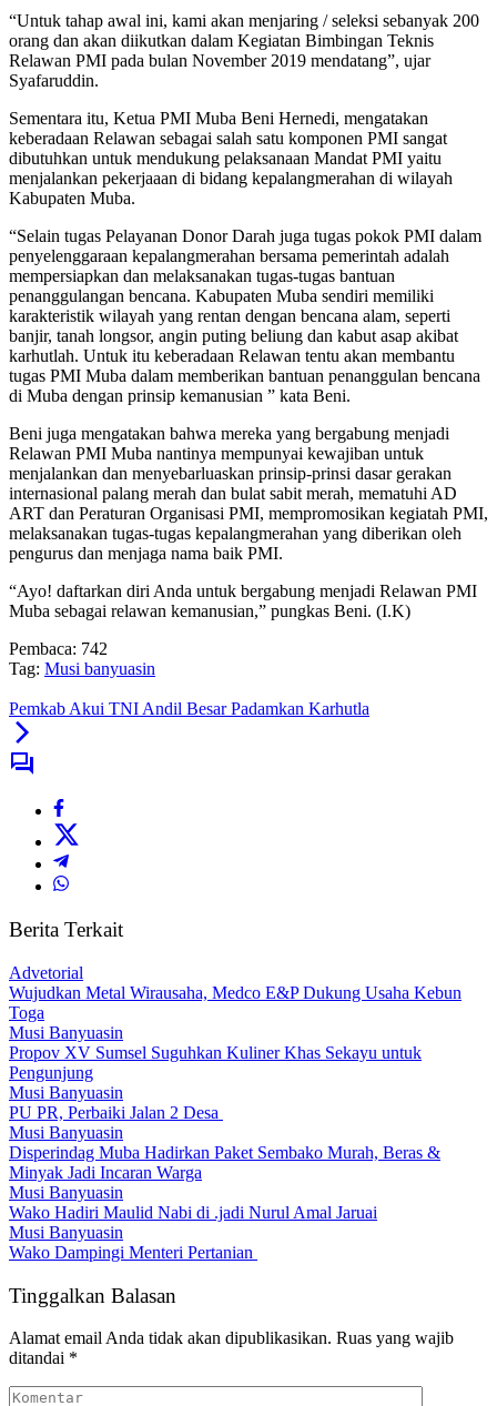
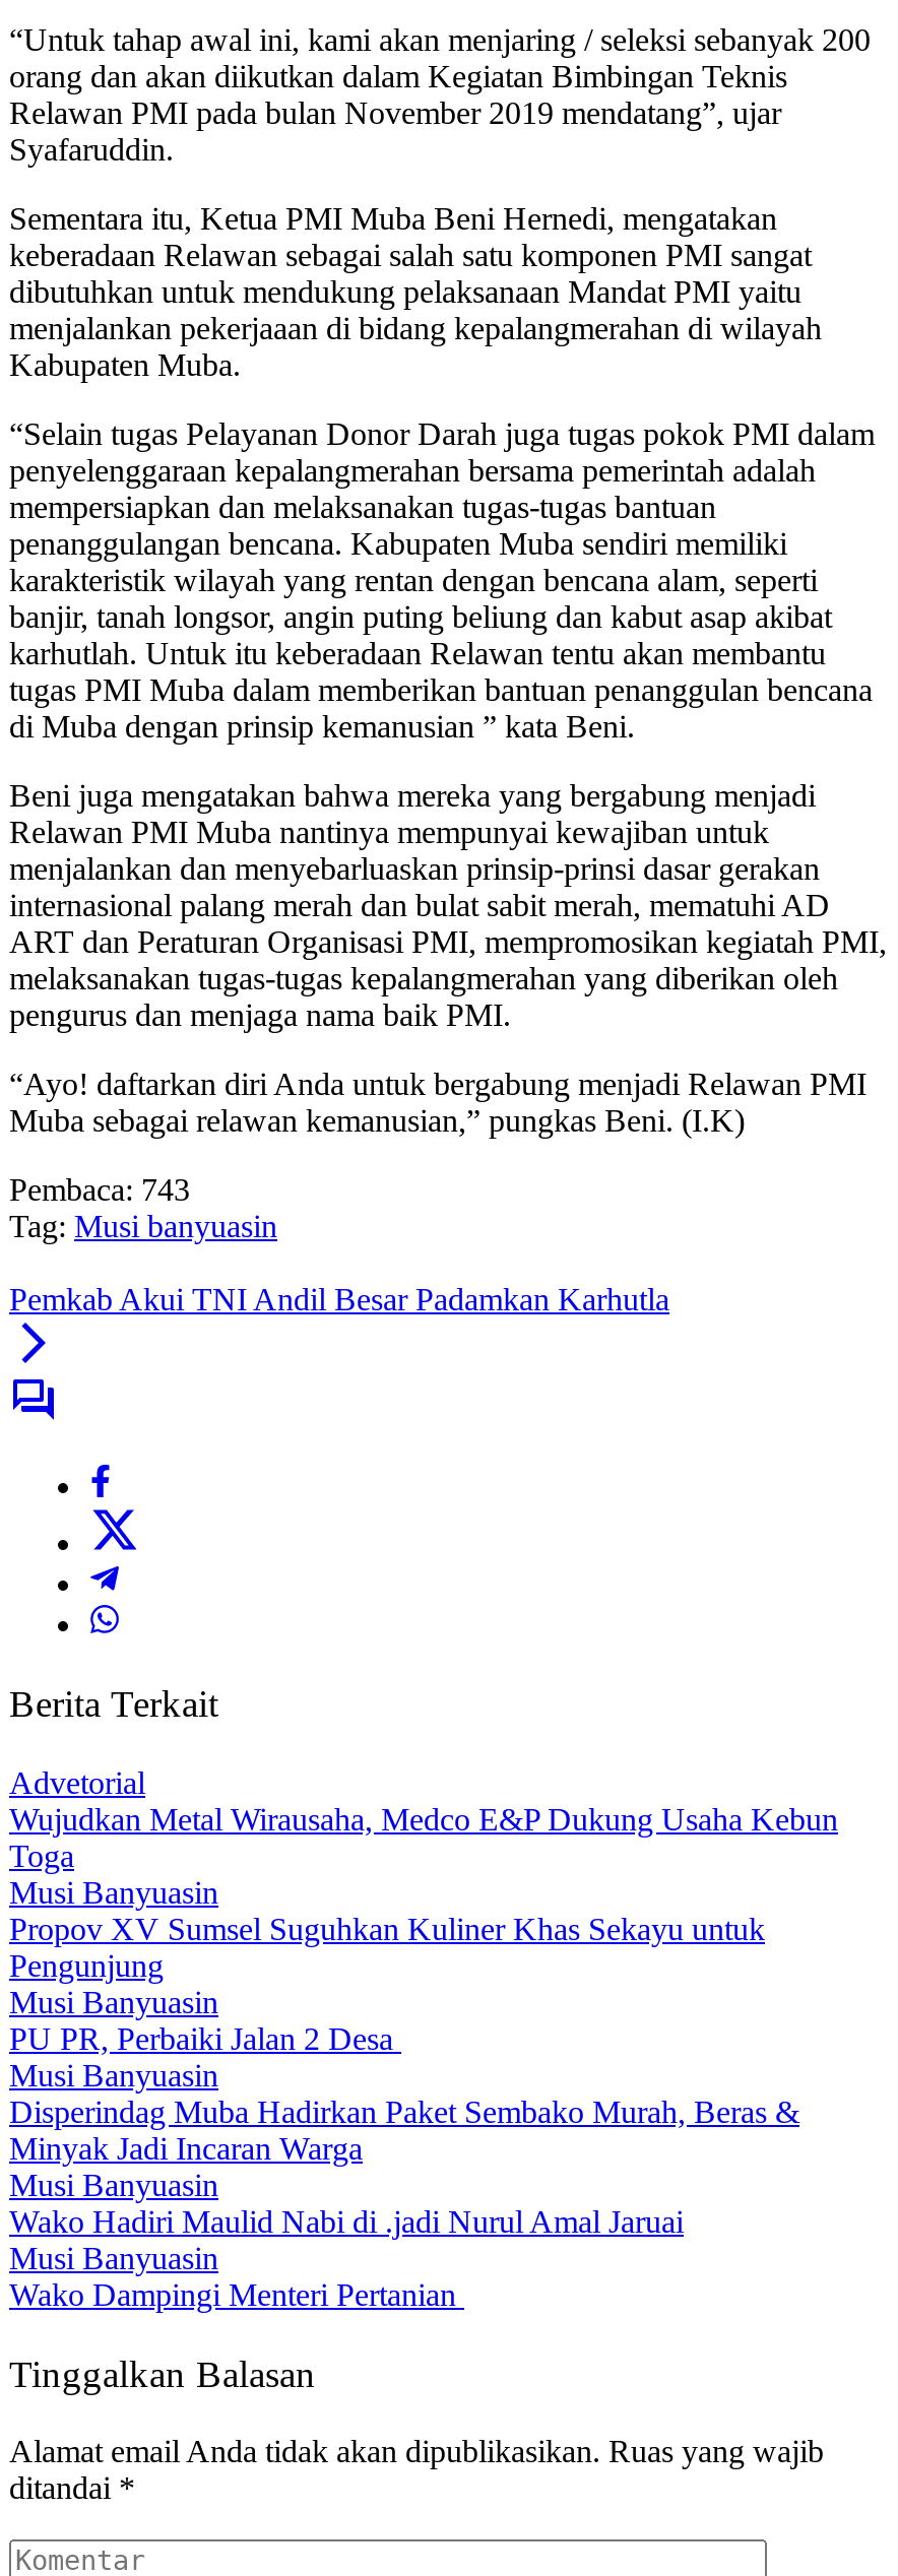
[9,640,108,658] Pembaca: 742 -> [9,1173,190,1207] Pembaca: 743

